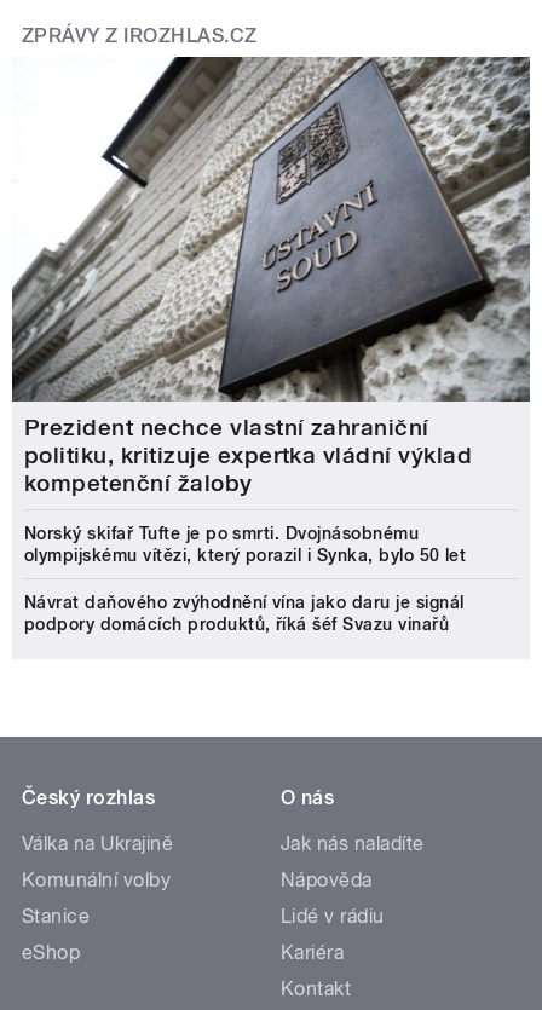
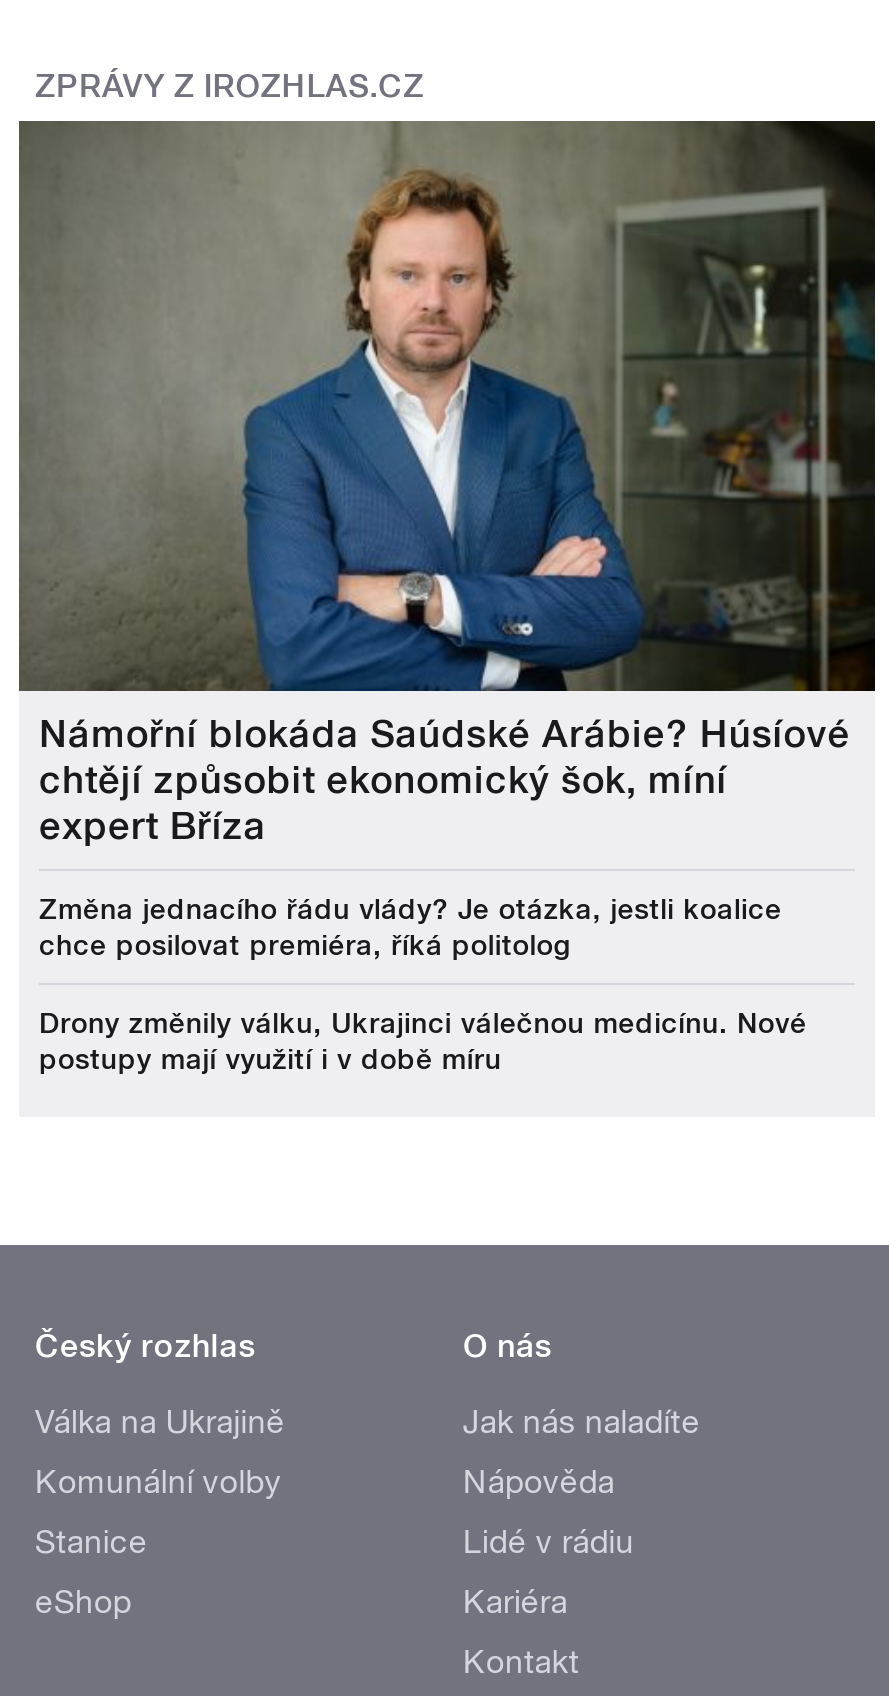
[12,56,531,497] [image] | Prezident nechce vlastní zahraniční | politiku, kritizuje expertka vládní výklad | kompetenční žaloby -> [17,119,877,849] [image] | Námořní blokáda Saúdské Arábie? Húsíové | chtějí způsobit ekonomický šok, míní | expert Bříza
[24,524,466,565] Norský skifař Tufte je po smrti. Dvojnásobnému | olympijskému vítězi, který porazil i Synka, bylo 50 let -> [39,893,782,961] Změna jednacího řádu vlády? Je otázka, jestli koalice | chce posilovat premiéra, říká politolog
[24,593,464,634] Návrat daňového zvýhodnění vína jako daru je signál | podpory domácích produktů, říká šéf Svazu vinařů -> [39,1007,807,1075] Drony změnily válku, Ukrajinci válečnou medicínu. Nové | postupy mají využití i v době míru

